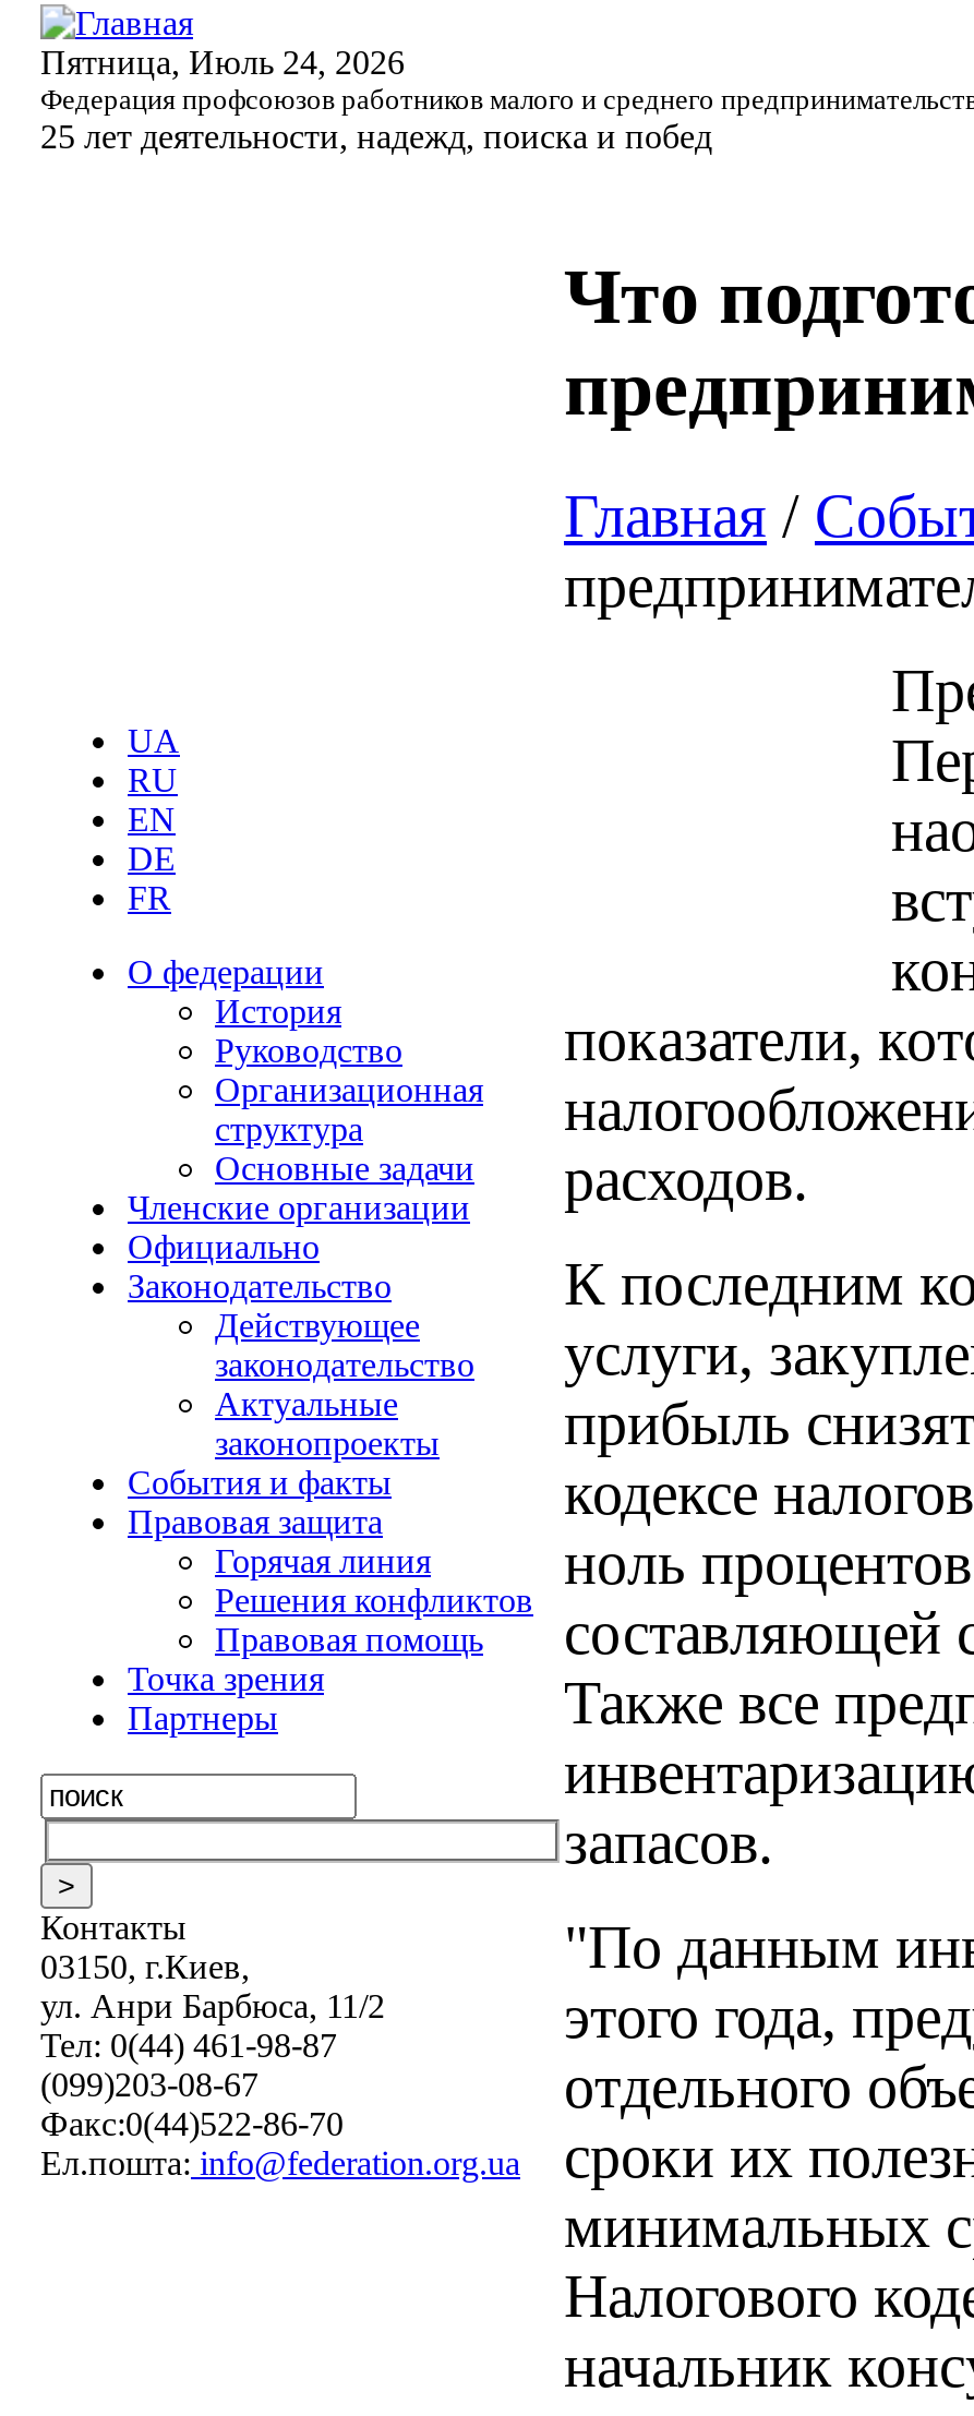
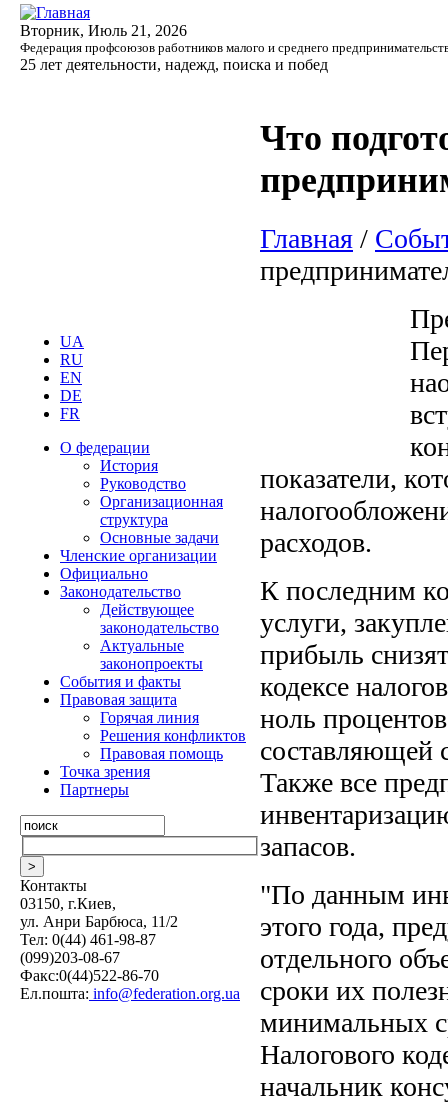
[40,44,405,81] Пятница, Июль 24, 2026 -> [20,22,187,39] Вторник, Июль 21, 2026

